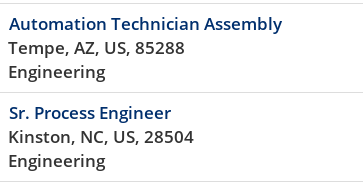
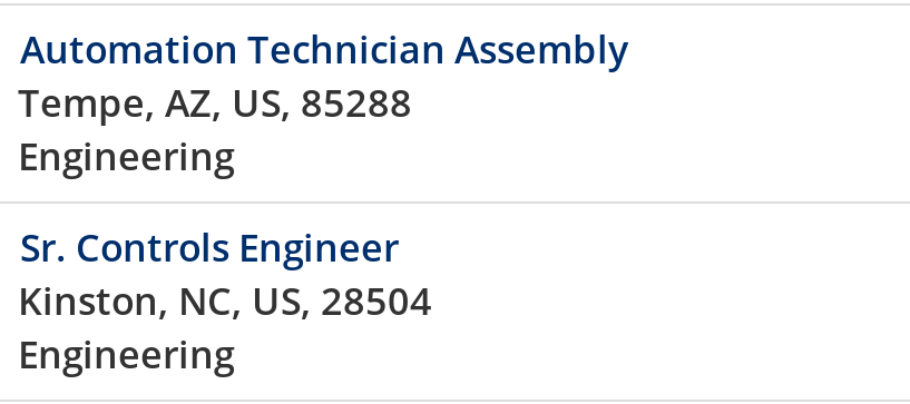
[9,101,171,124] Sr. Process Engineer -> [20,221,399,273] Sr. Controls Engineer

